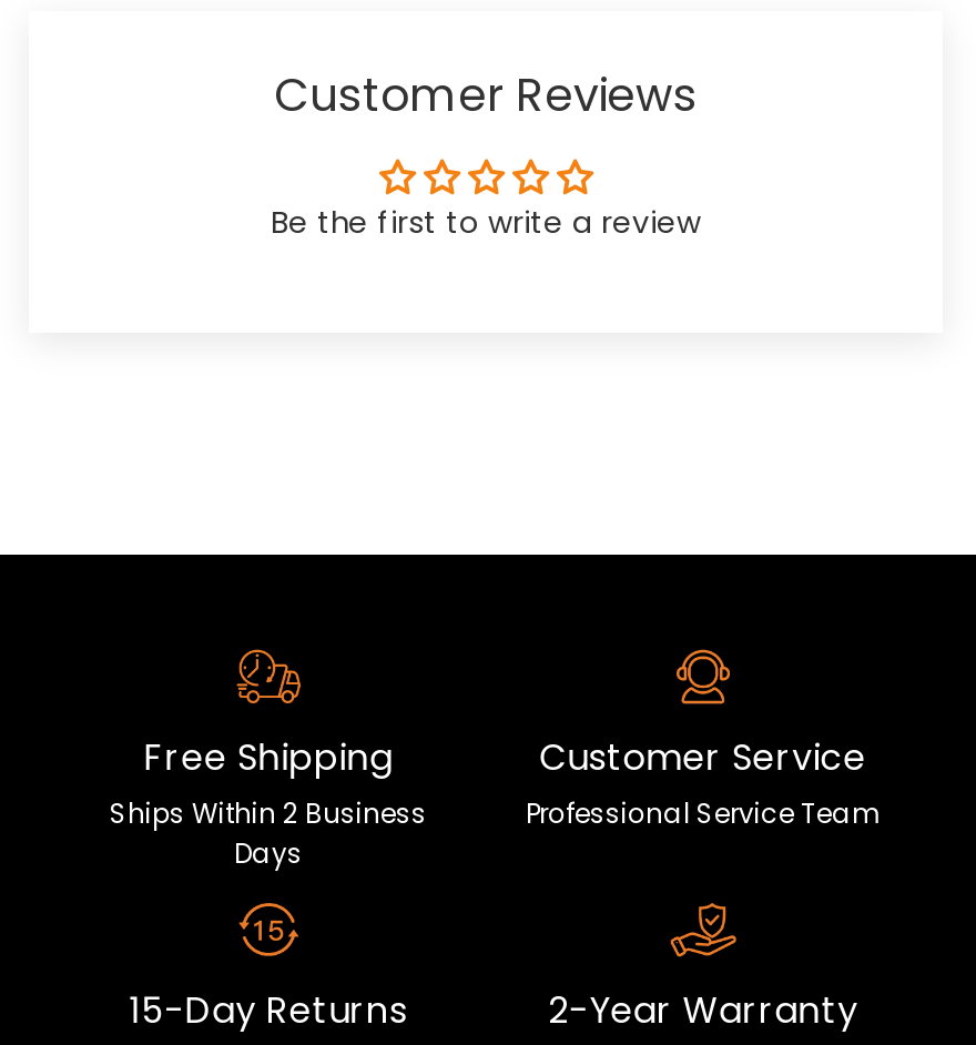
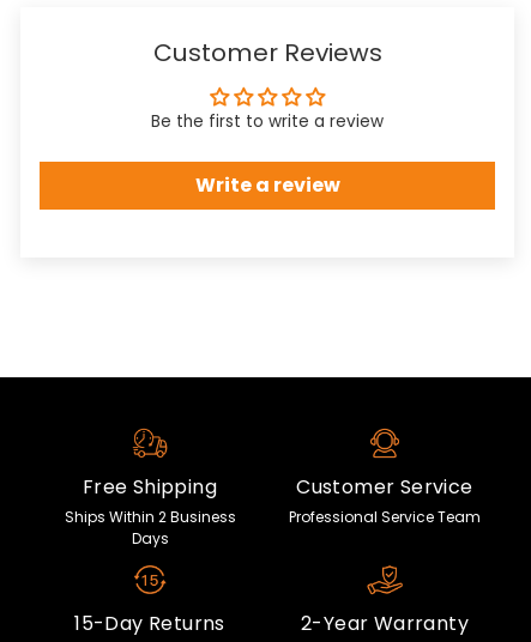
none -> [195,172,340,199] Write a review

